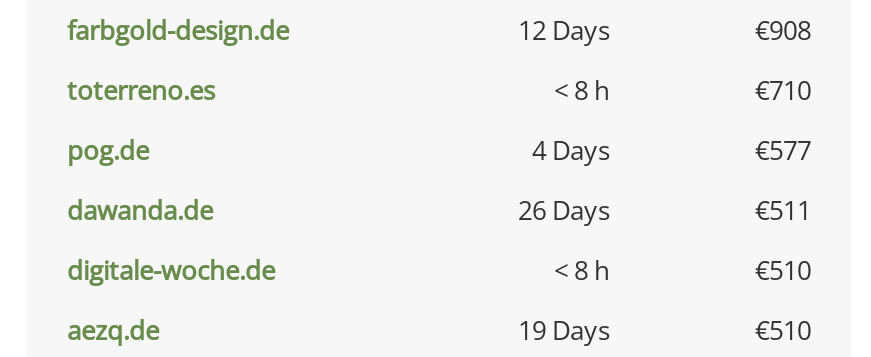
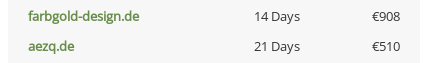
[518,12,610,48] 12 Days -> [253,7,299,25] 14 Days
[67,72,811,288] toterreno.es | < 8 h | €710 | pog.de | 4 Days | €577 | dawanda.de | 26 Days | €511 | digitale-woche.de | < 8 h | €510 -> none
[518,312,610,348] 19 Days -> [253,37,299,55] 21 Days

